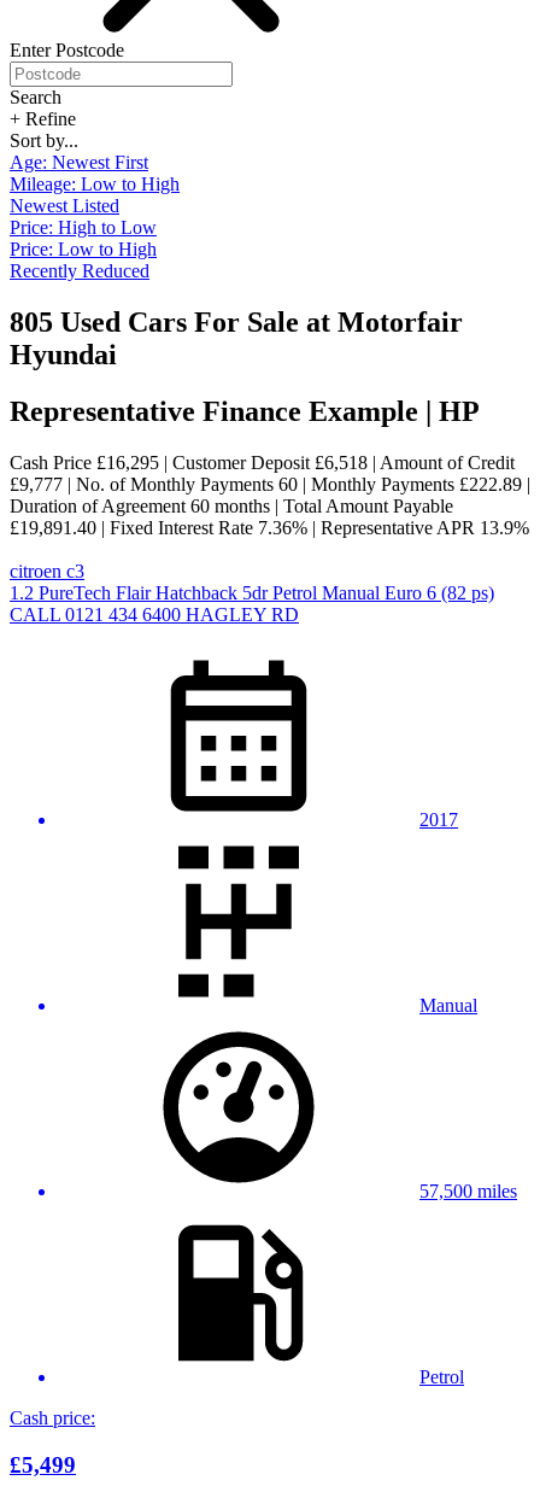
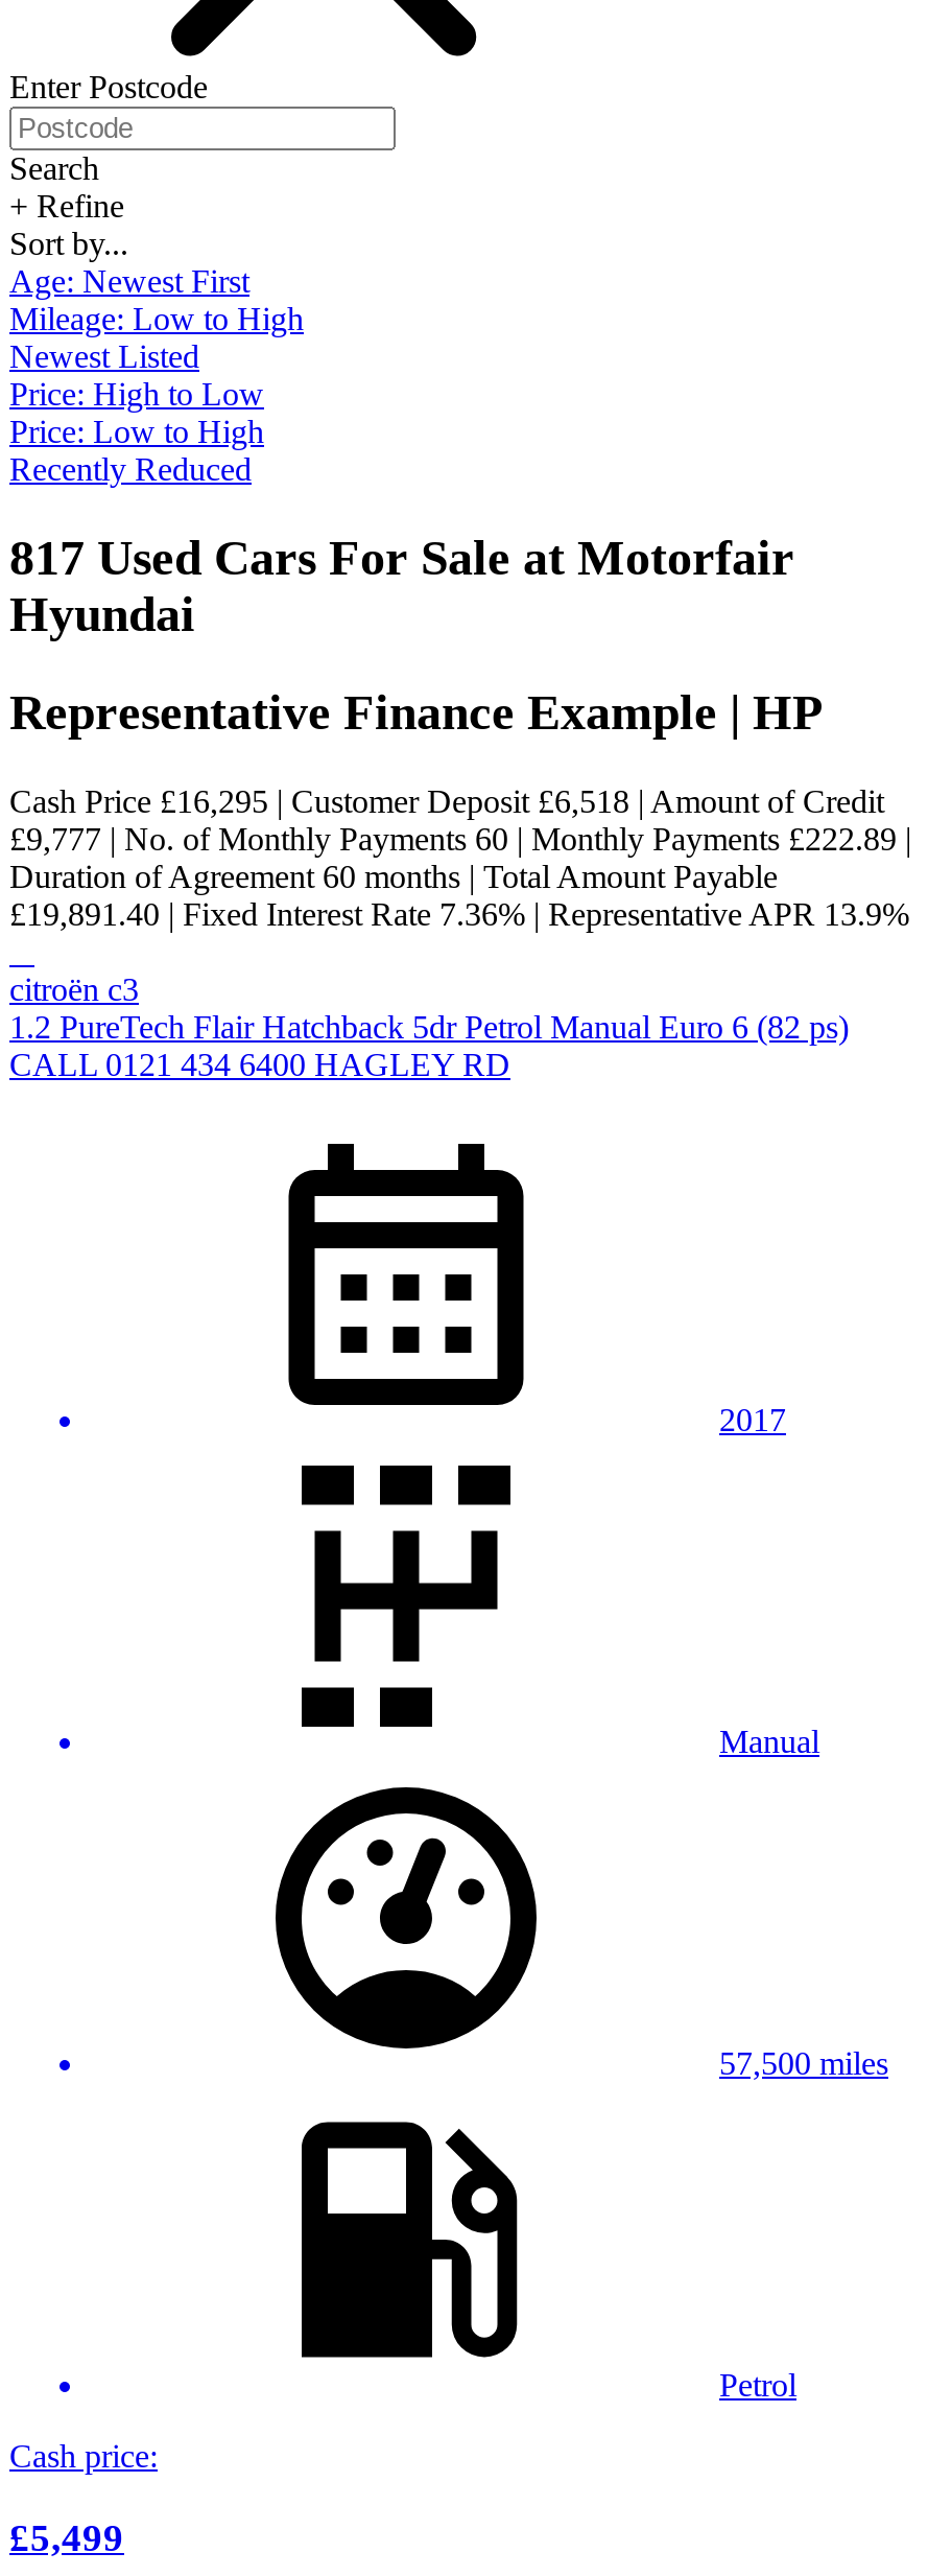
[10,306,463,338] 805 Used Cars For Sale at Motorfair -> [9,531,794,585] 817 Used Cars For Sale at Motorfair
[10,561,84,581] citroen c3 -> [9,971,139,1007] citroën c3

